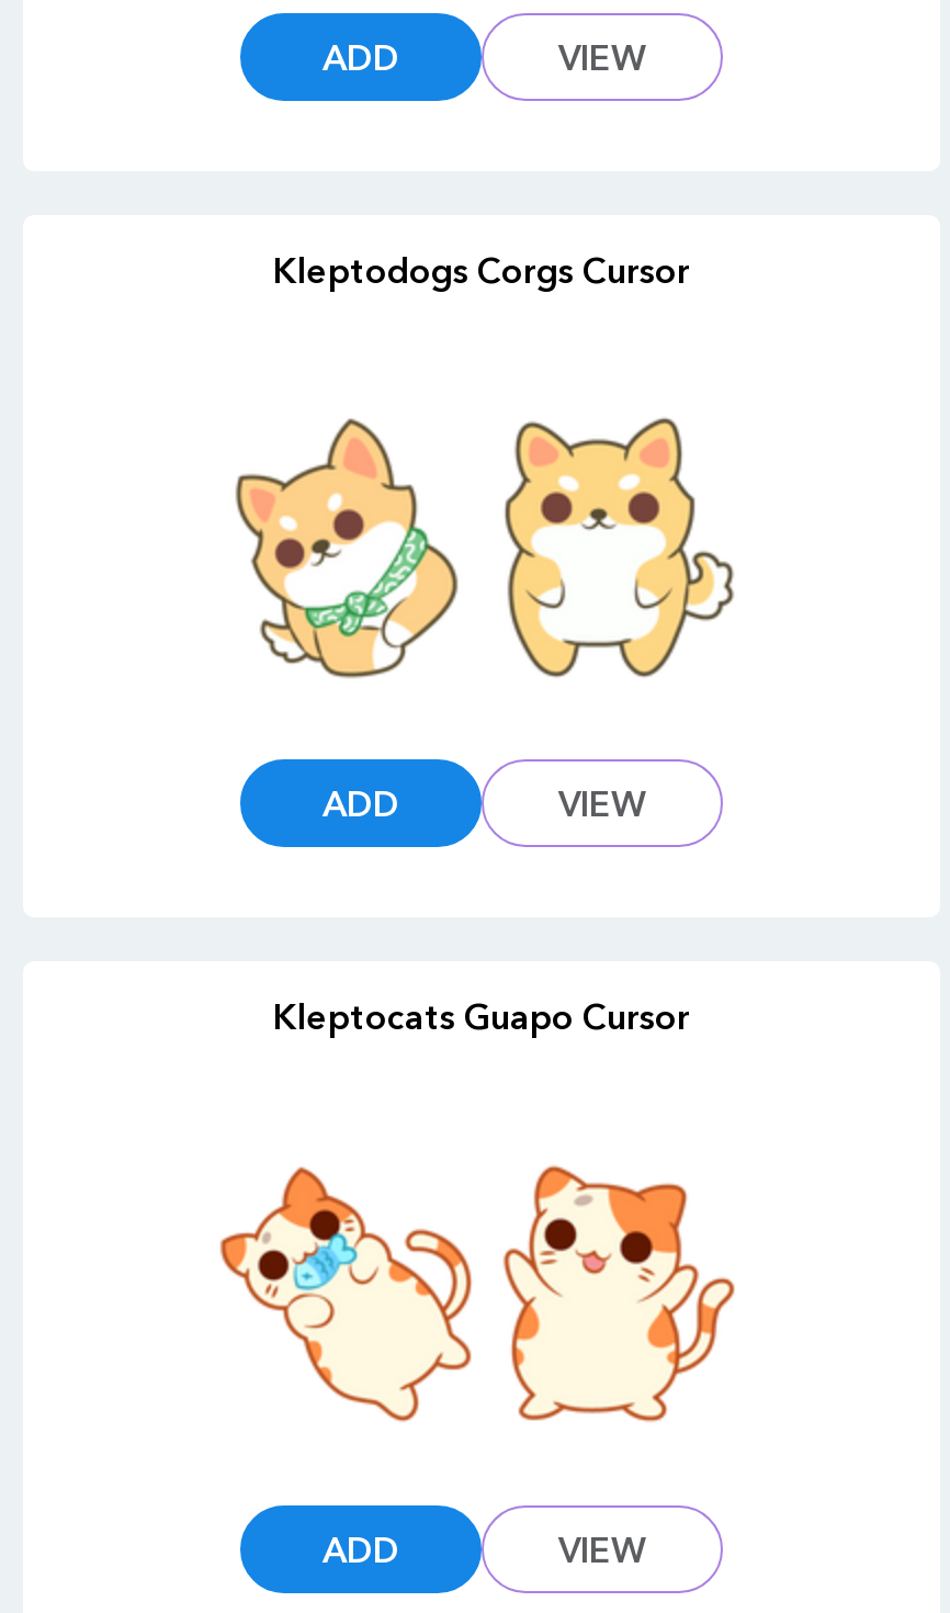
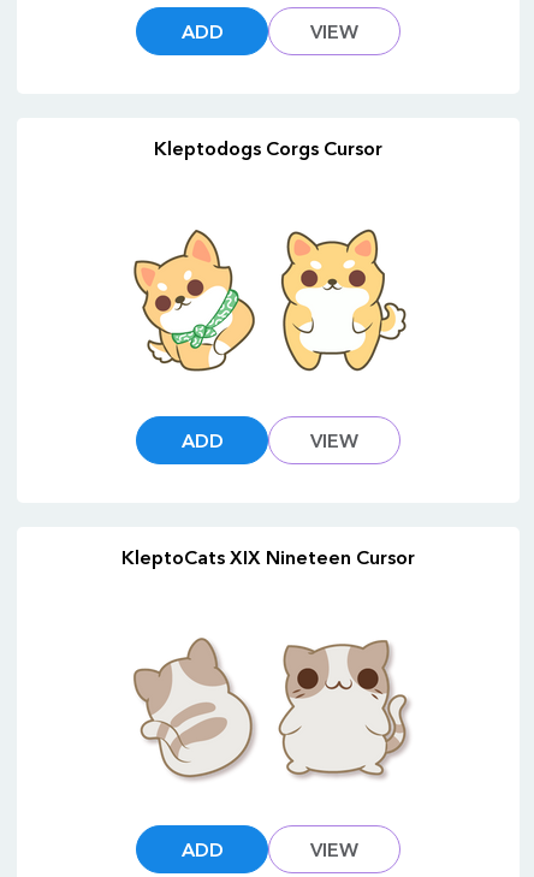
[273,993,690,1037] Kleptocats Guapo Cursor -> [121,544,415,568] KleptoCats XIX Nineteen Cursor
[218,1163,473,1424] [image] -> [125,636,262,781] [image]
[501,1163,738,1424] [image] -> [278,639,410,780] [image]

